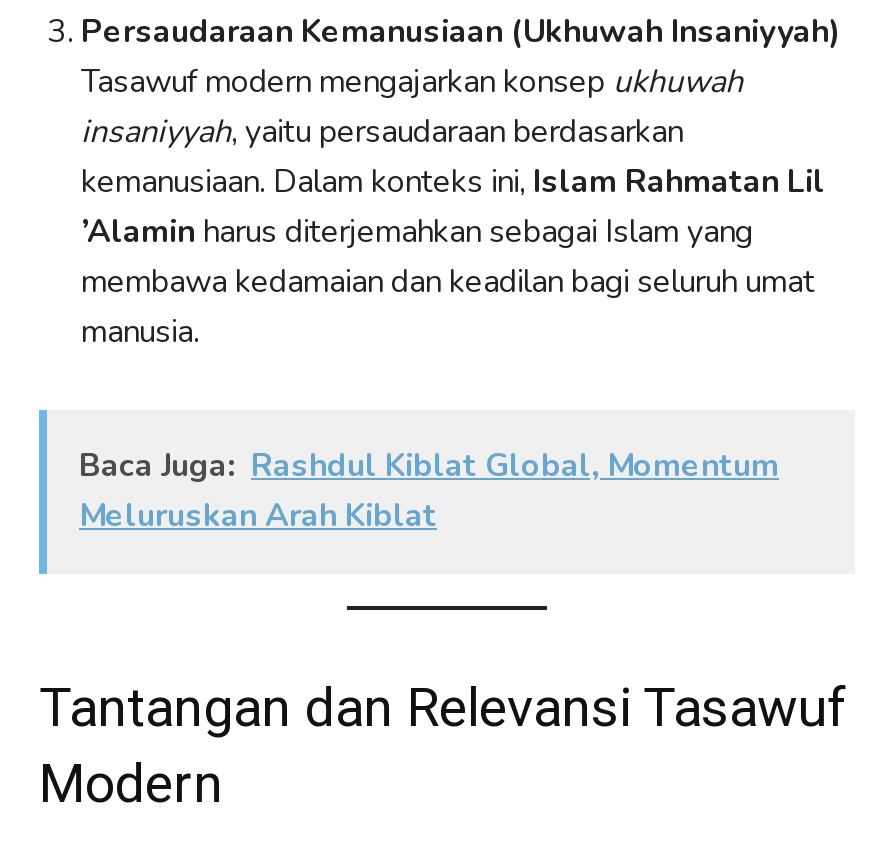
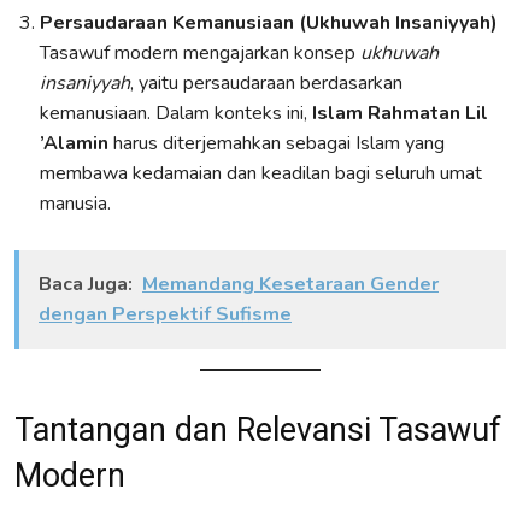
[79,443,779,537] Baca Juga: Rashdul Kiblat Global, Momentum | Meluruskan Arah Kiblat -> [39,270,439,327] Baca Juga: Memandang Kesetaraan Gender | dengan Perspektif Sufisme

